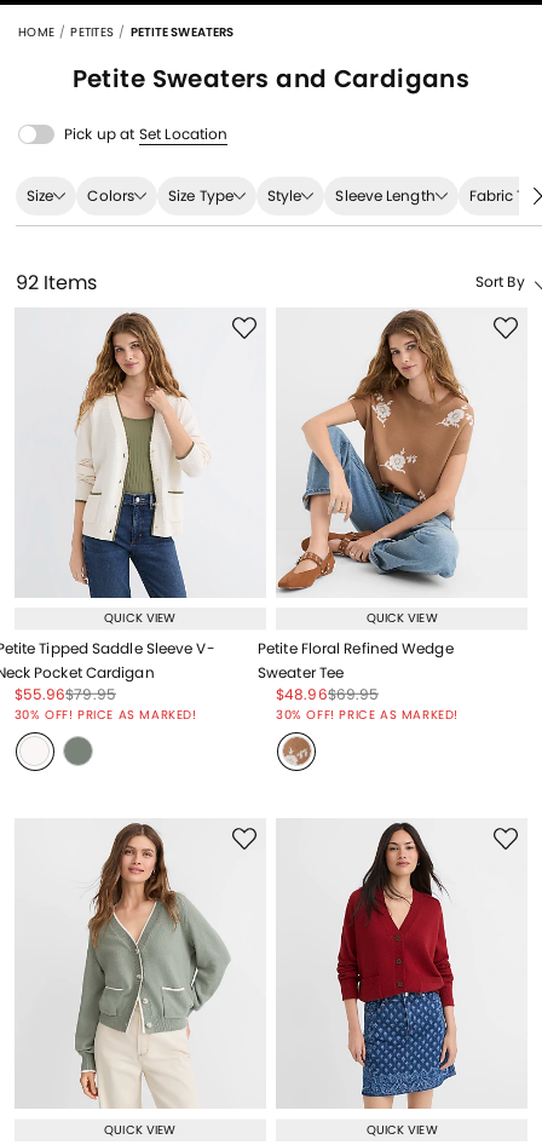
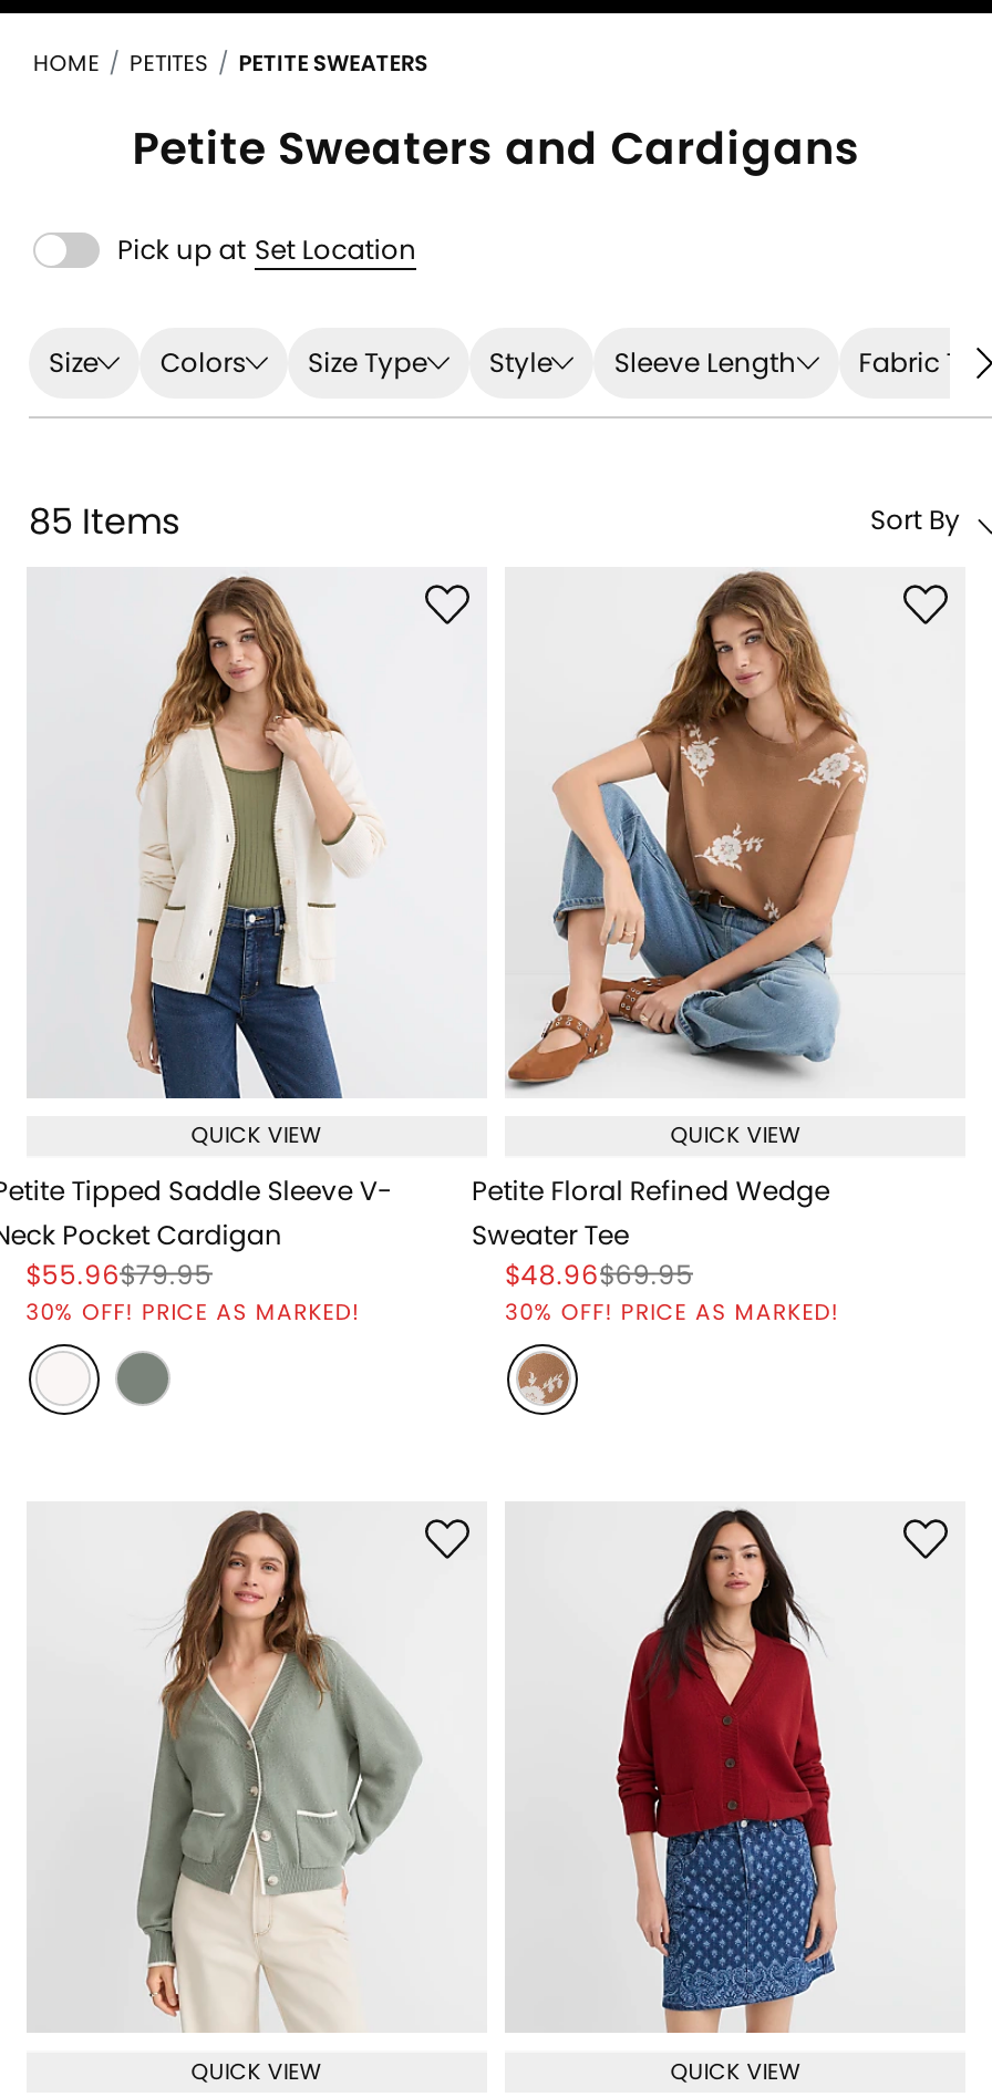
[16,268,97,296] 92 Items -> [29,495,179,546] 85 Items

